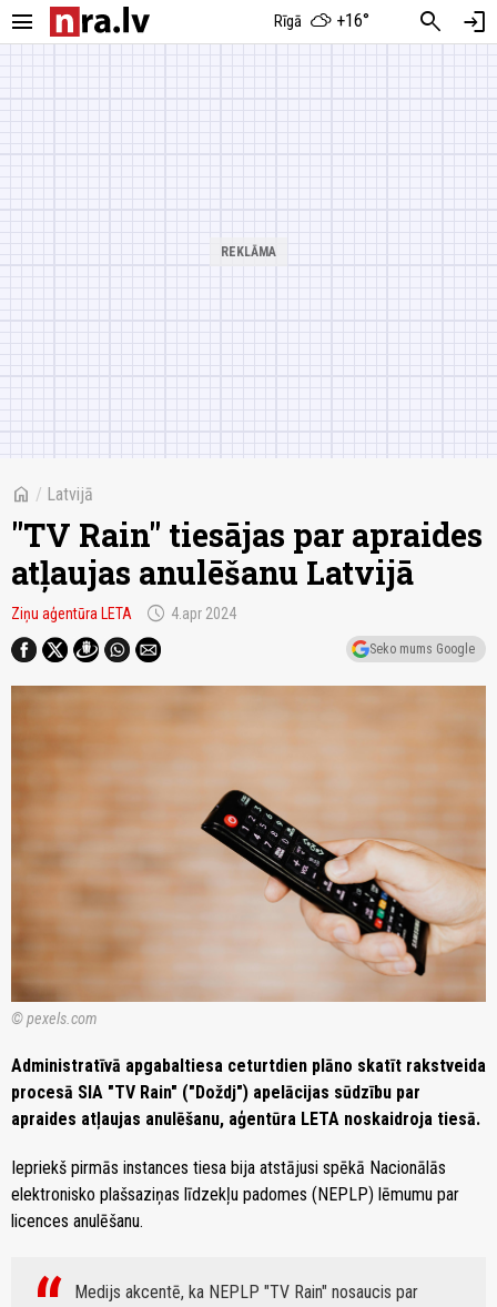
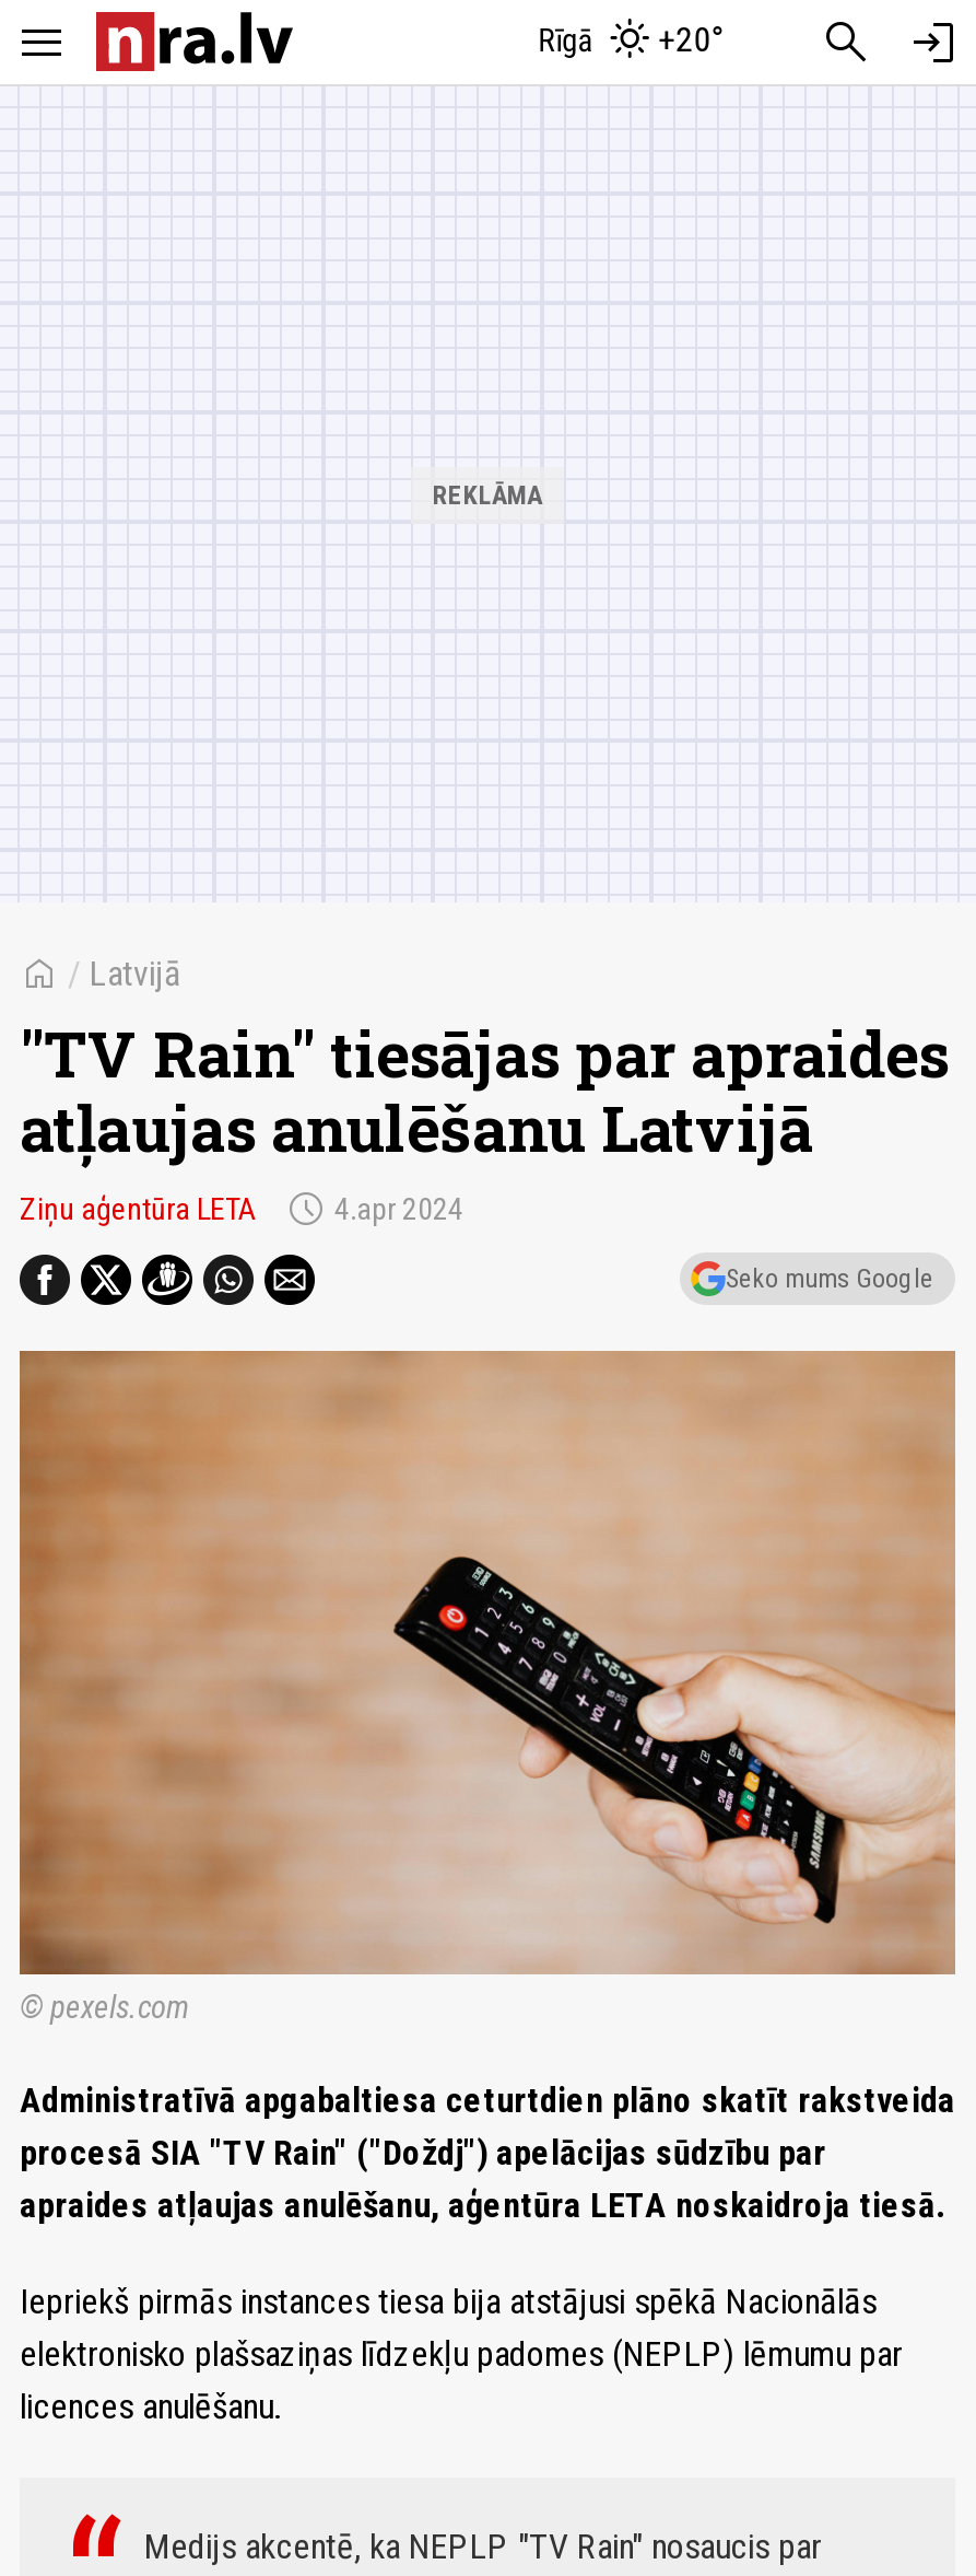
[274,10,369,31] Rīgā +16° -> [538,19,724,60] Rīgā +20°

